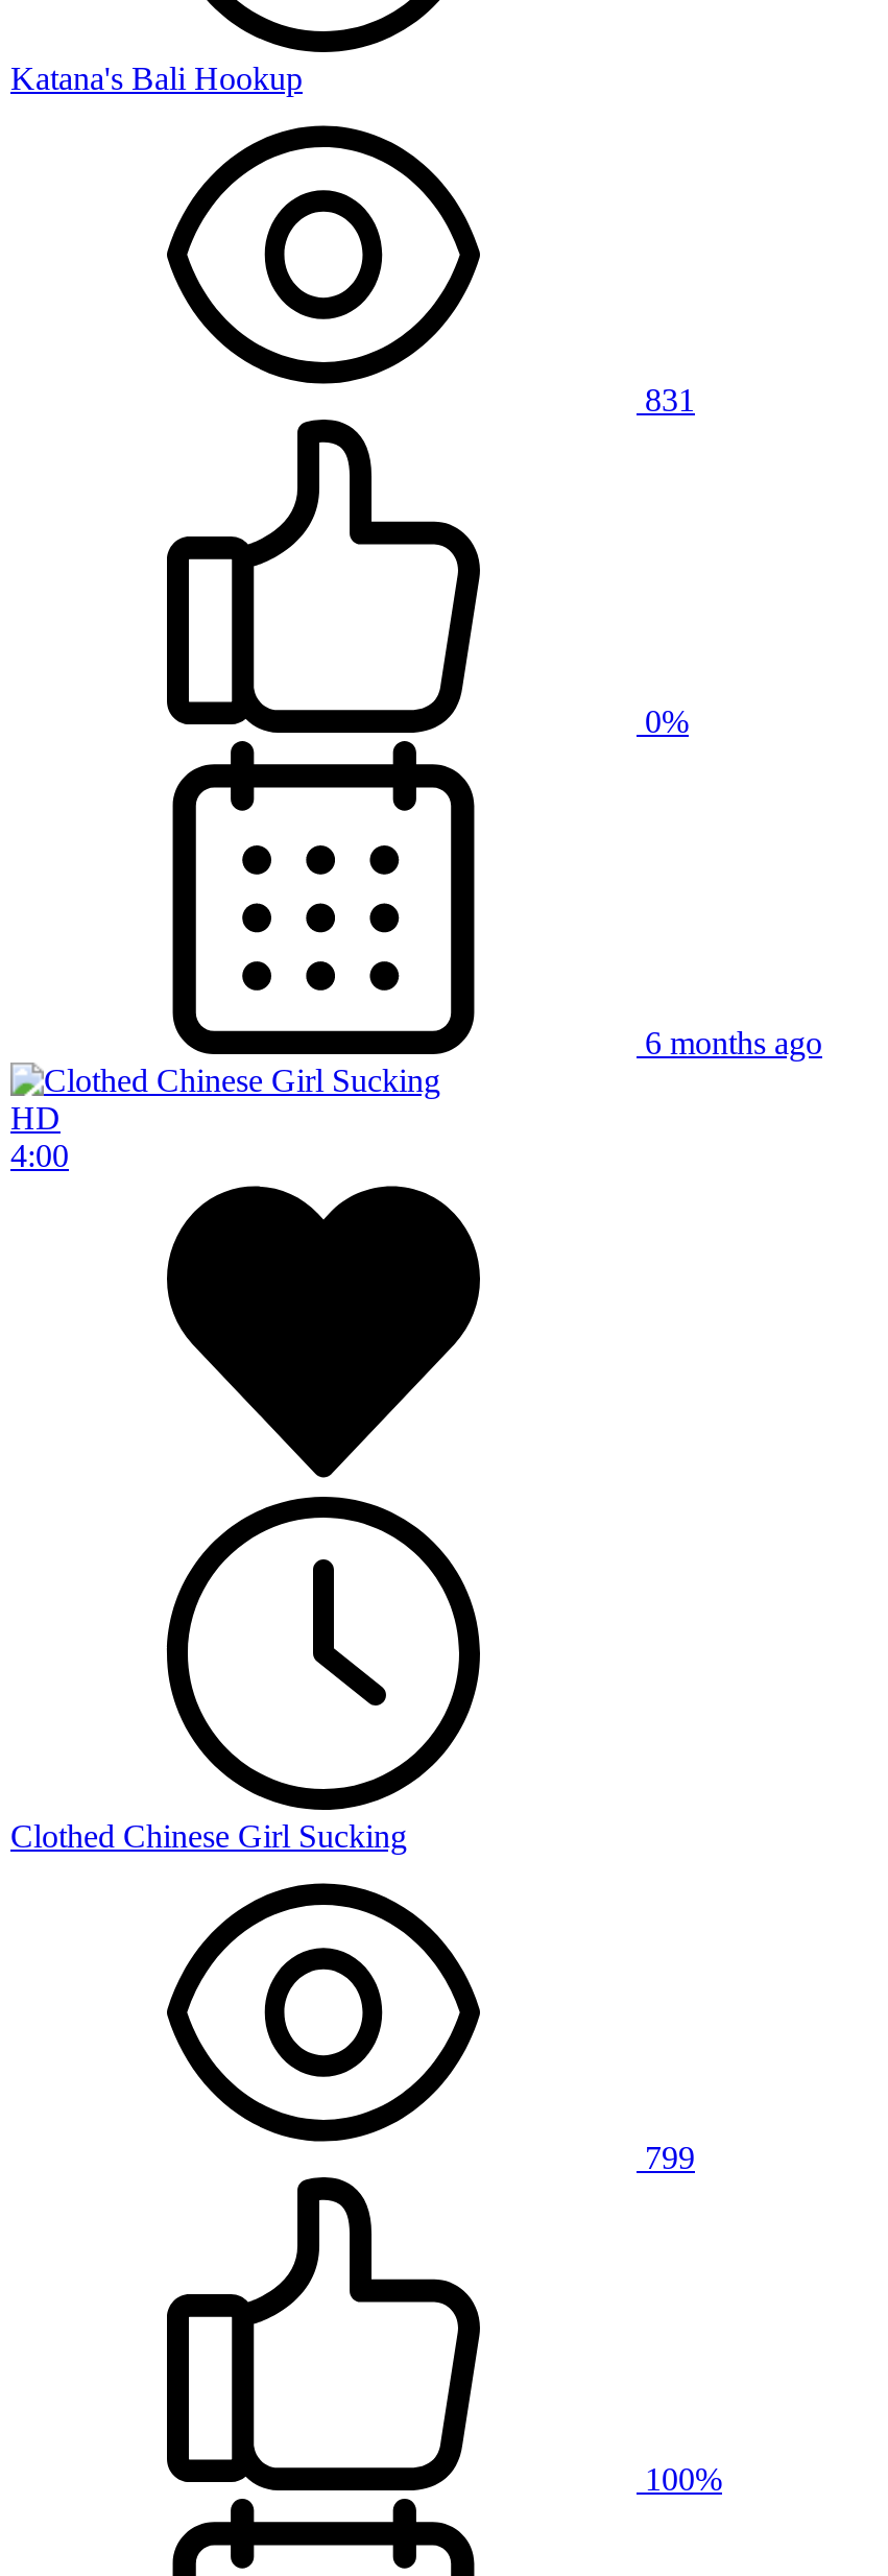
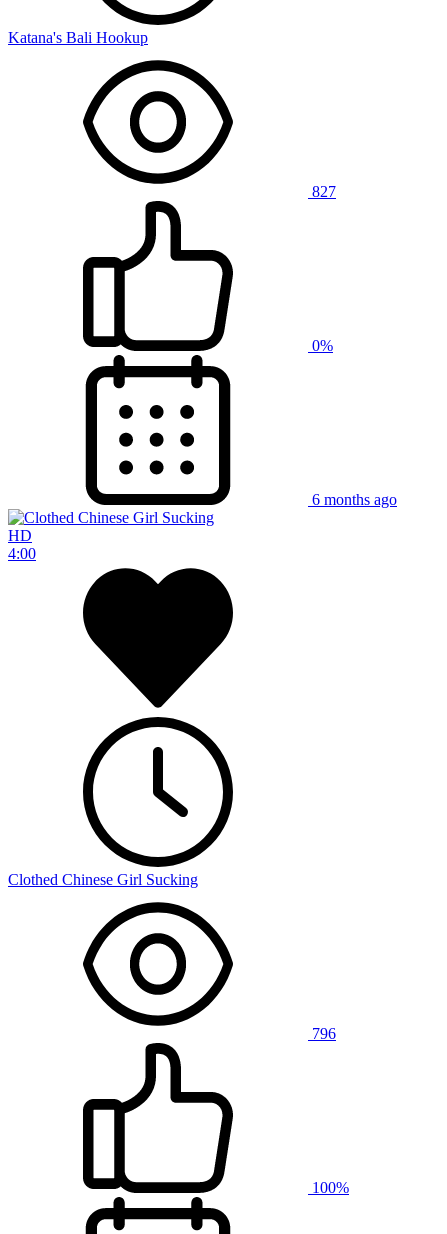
[637,381,695,417] 831 -> [308,183,336,200] 827
[637,2139,695,2175] 799 -> [308,1025,336,1042] 796

